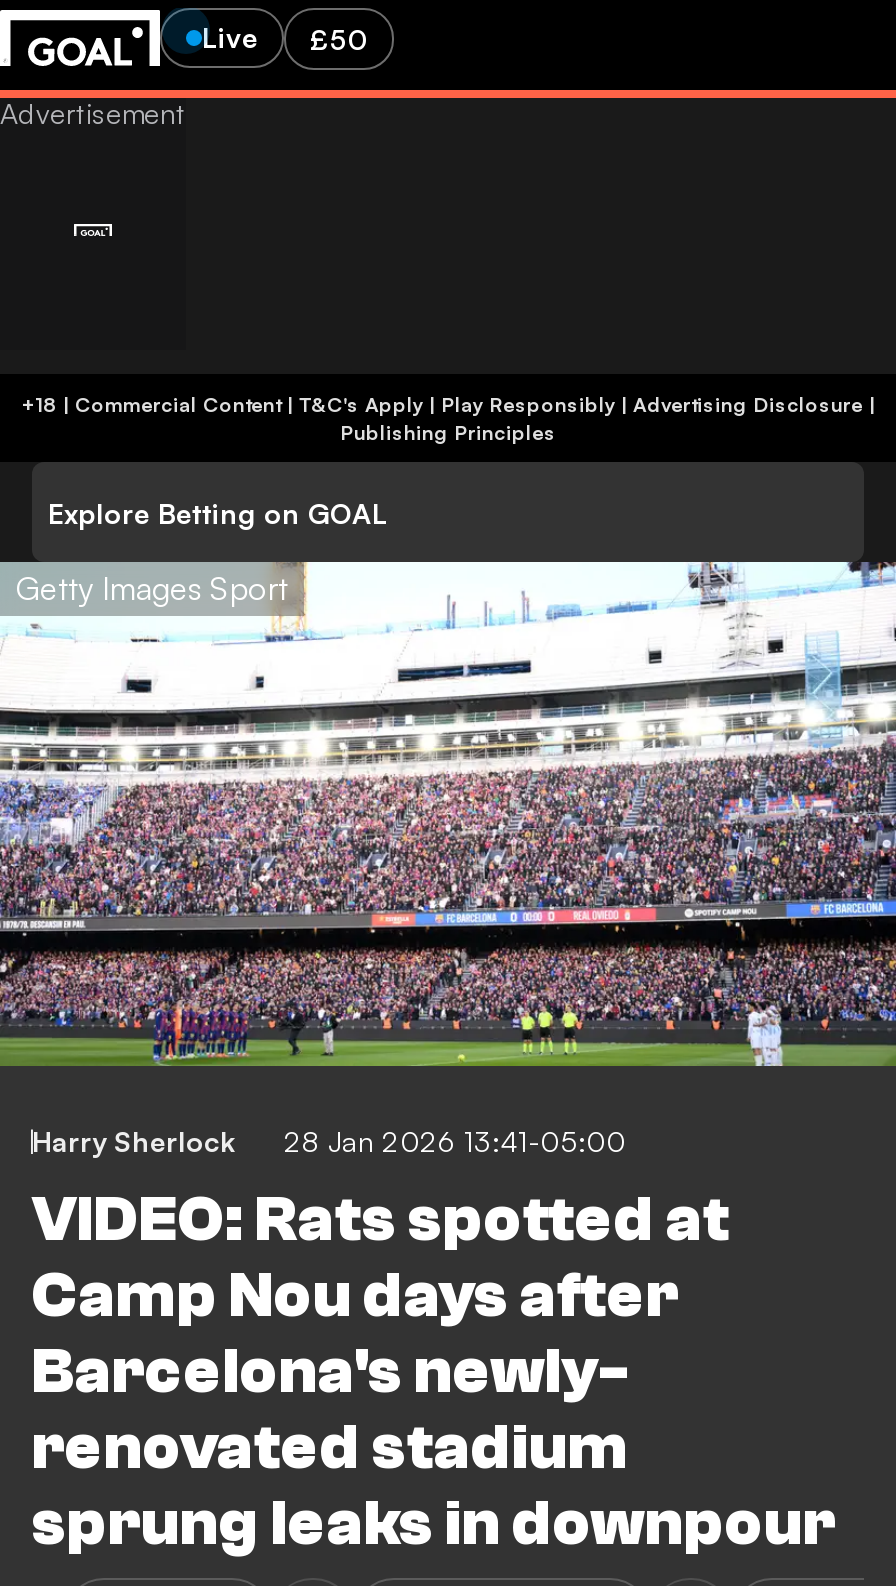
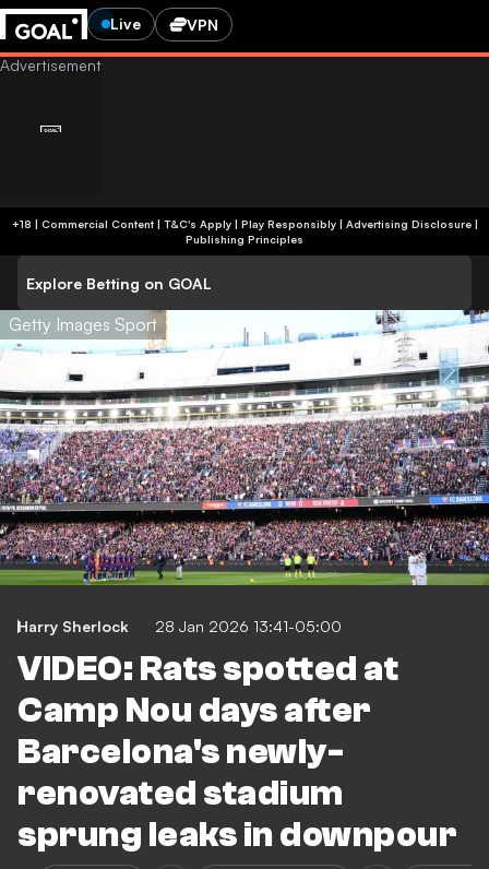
[310,21,368,55] £50 -> [187,15,218,33] VPN

